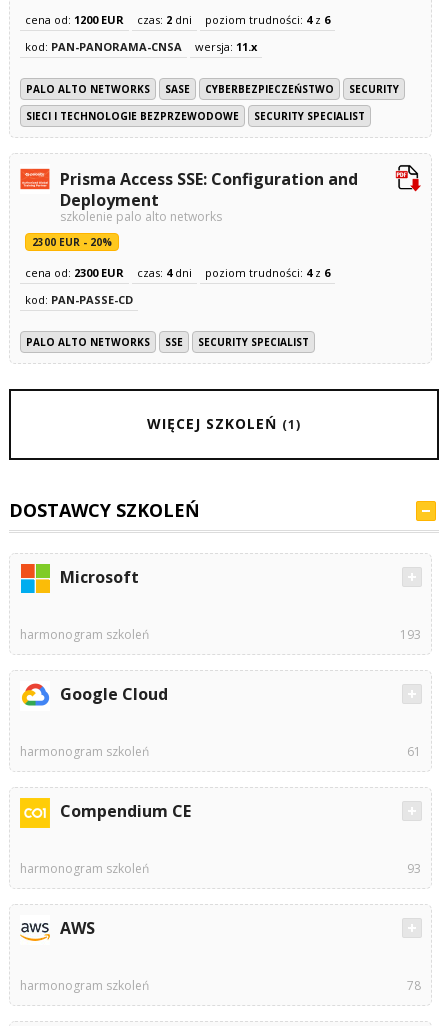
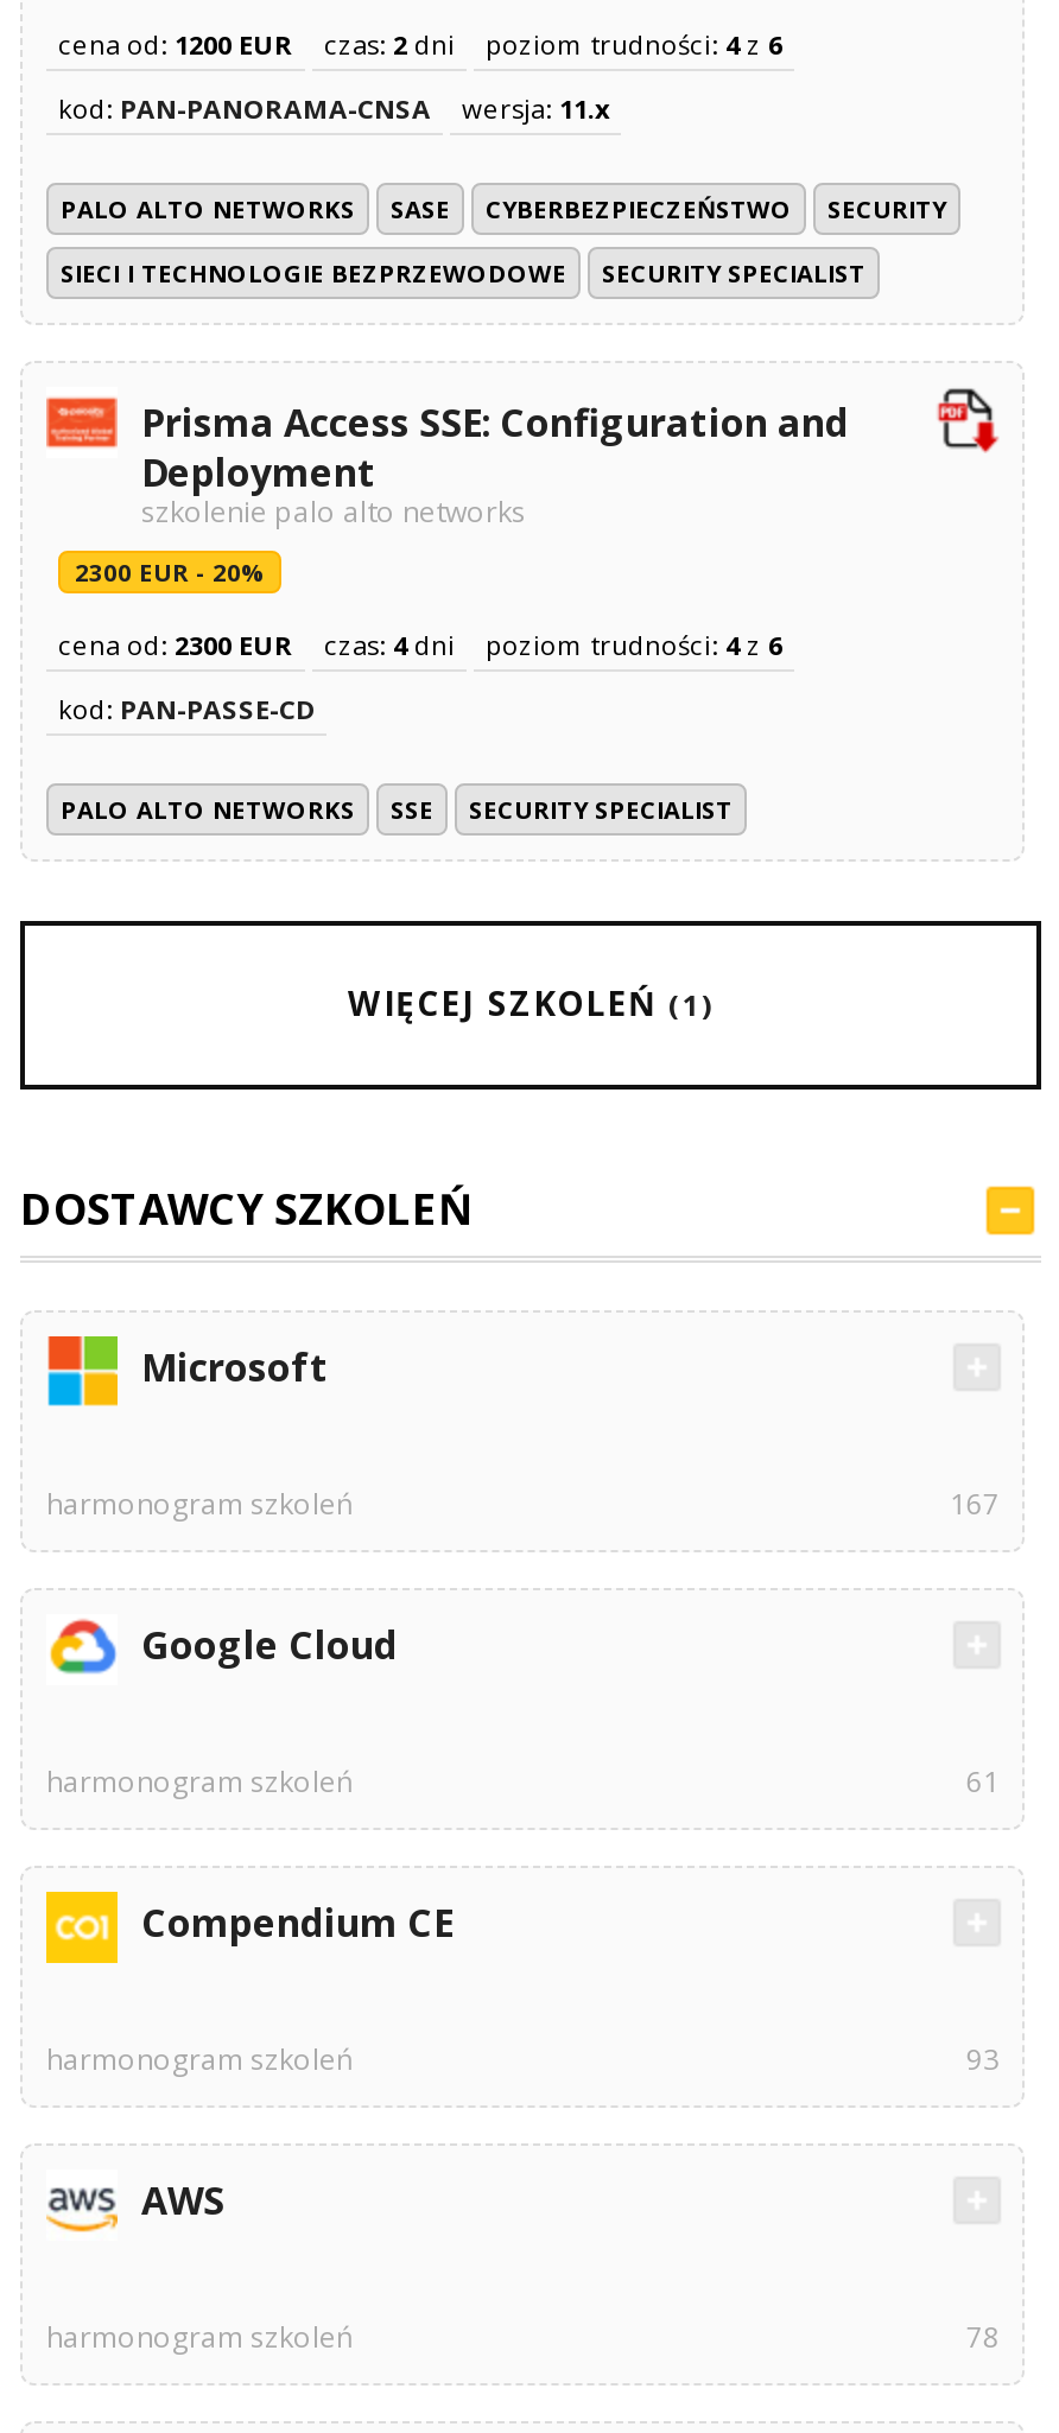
[400,626,421,643] 193 -> [950,1483,999,1524] 167

